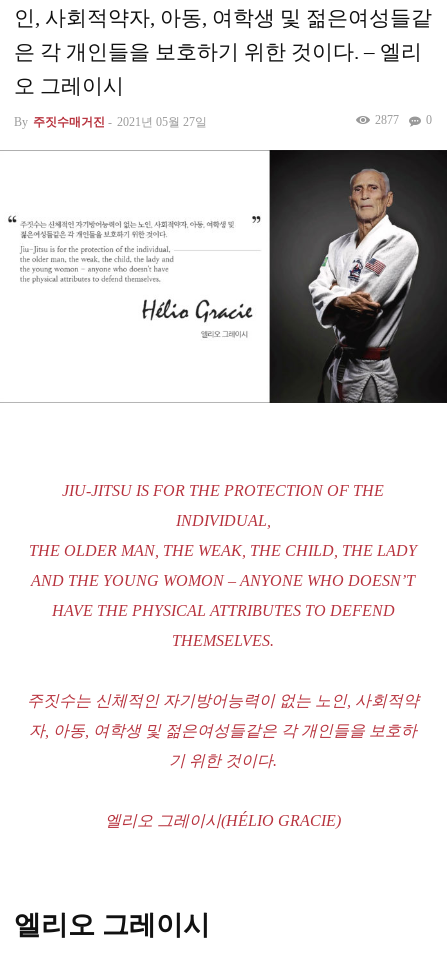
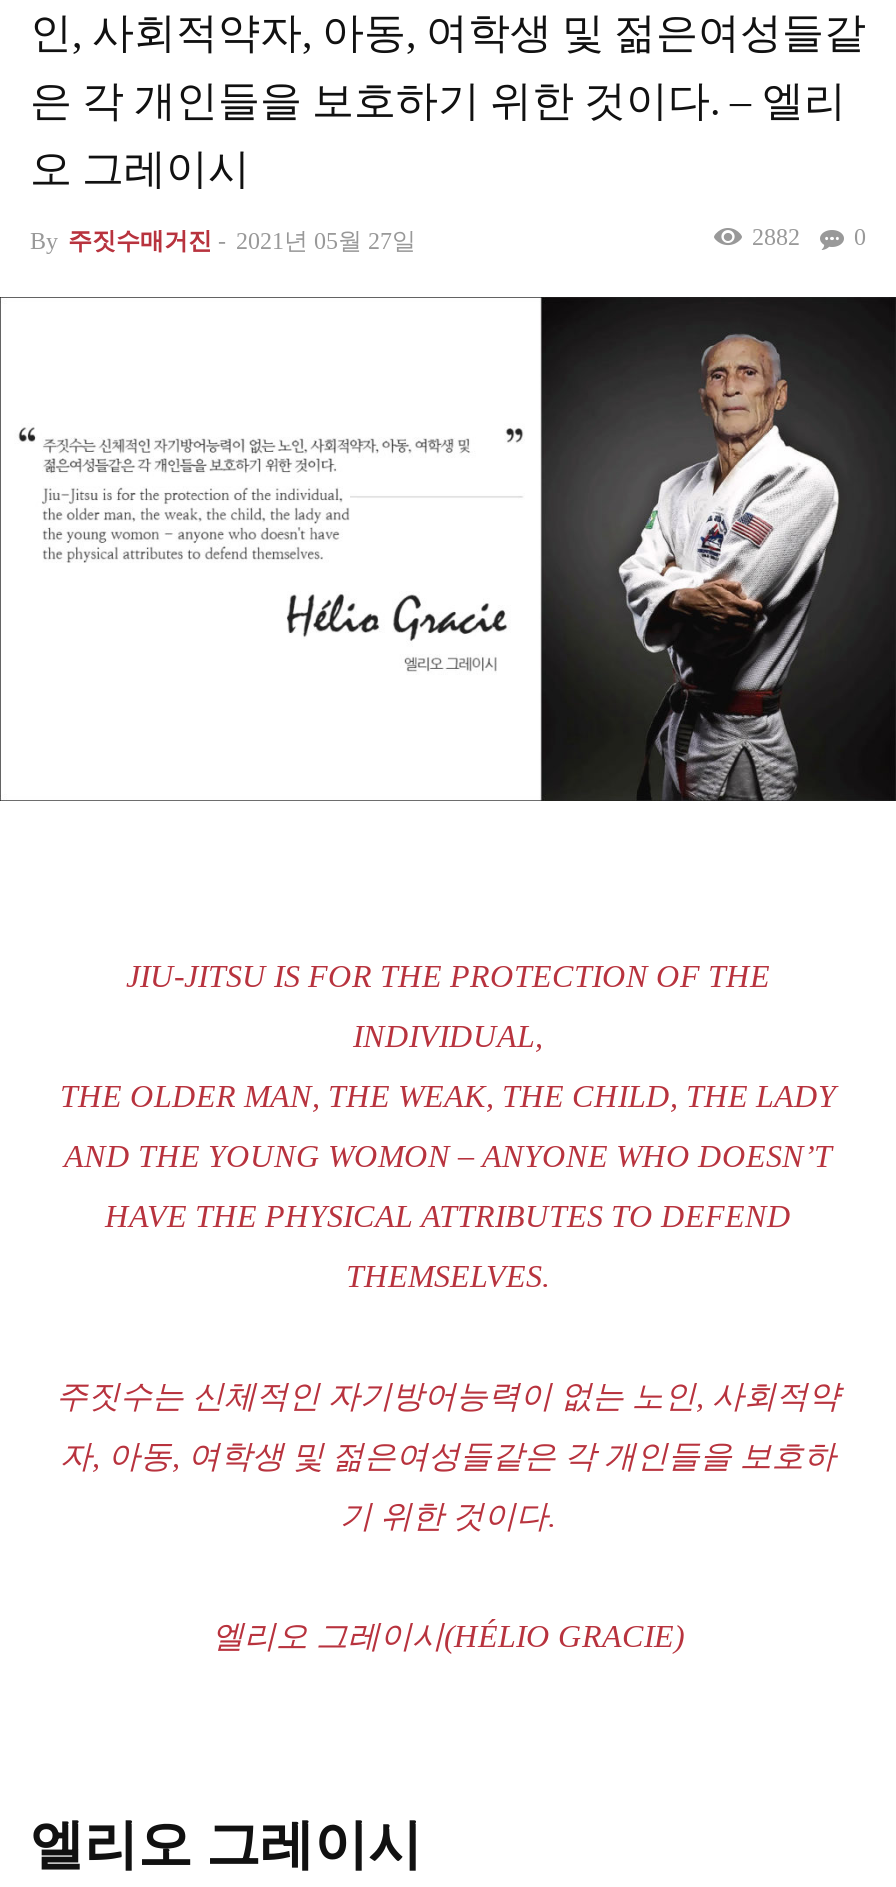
[375,113,432,127] 2877 0 -> [752,223,866,251] 2882 0

